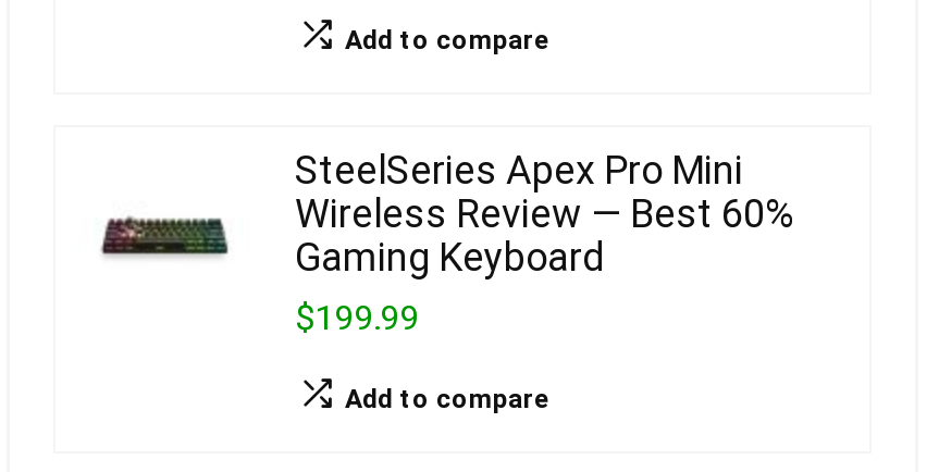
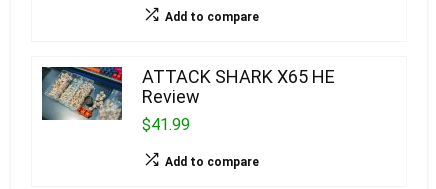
[77,146,793,337] [image] | SteelSeries Apex Pro Mini | Wireless Review — Best 60% | Gaming Keyboard | $199.99 -> [41,66,335,134] [image] | ATTACK SHARK X65 HE | Review | $41.99

